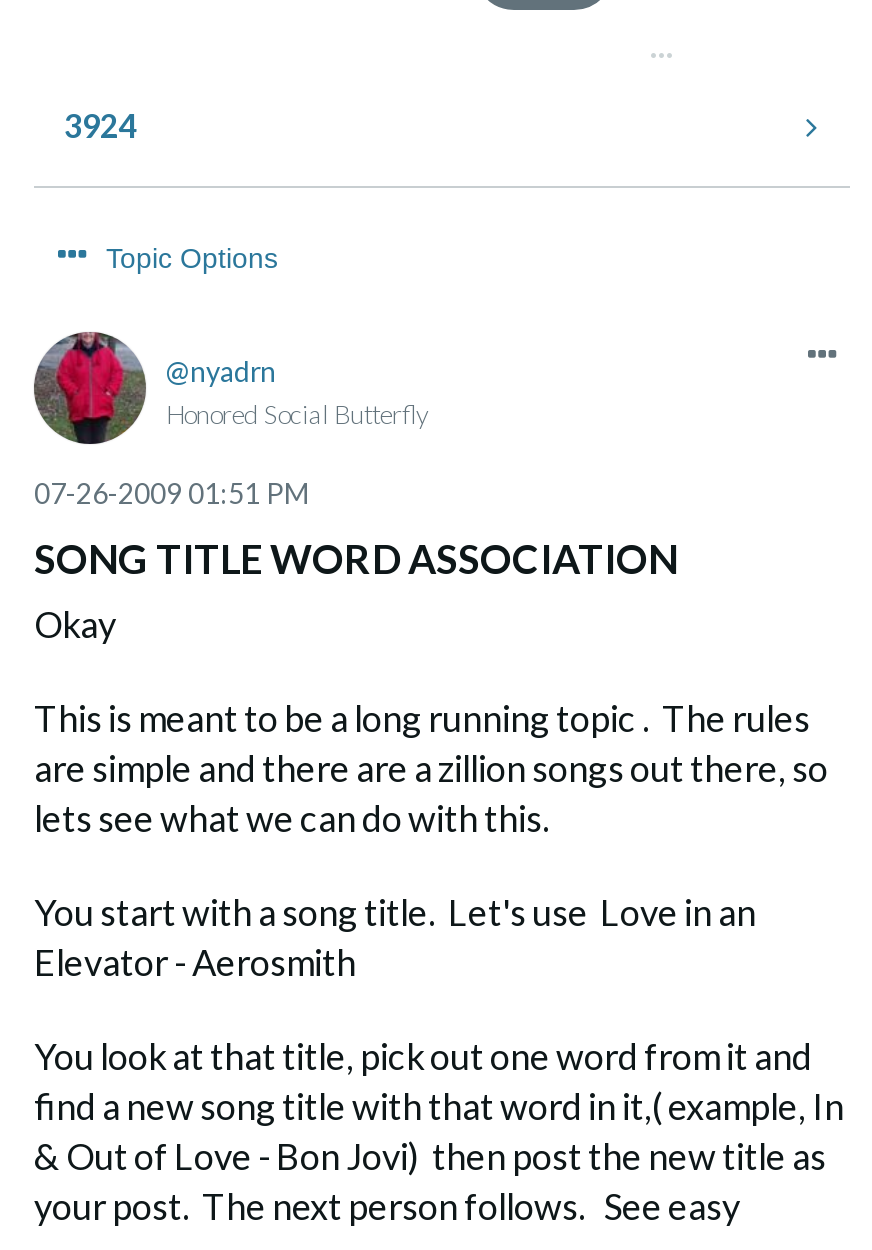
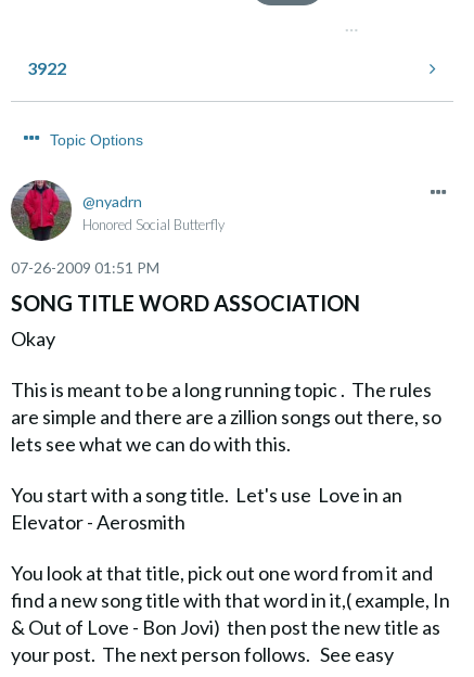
[64,105,136,143] 3924 -> [27,57,66,78] 3922

